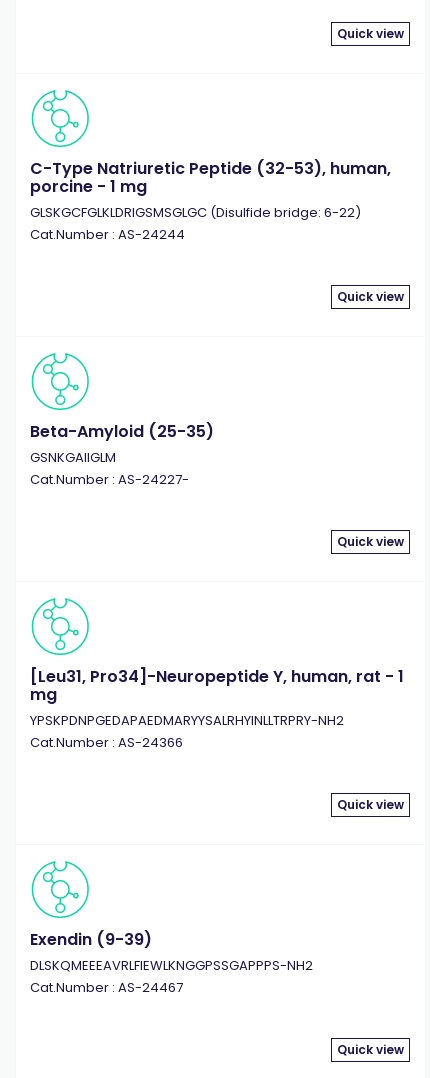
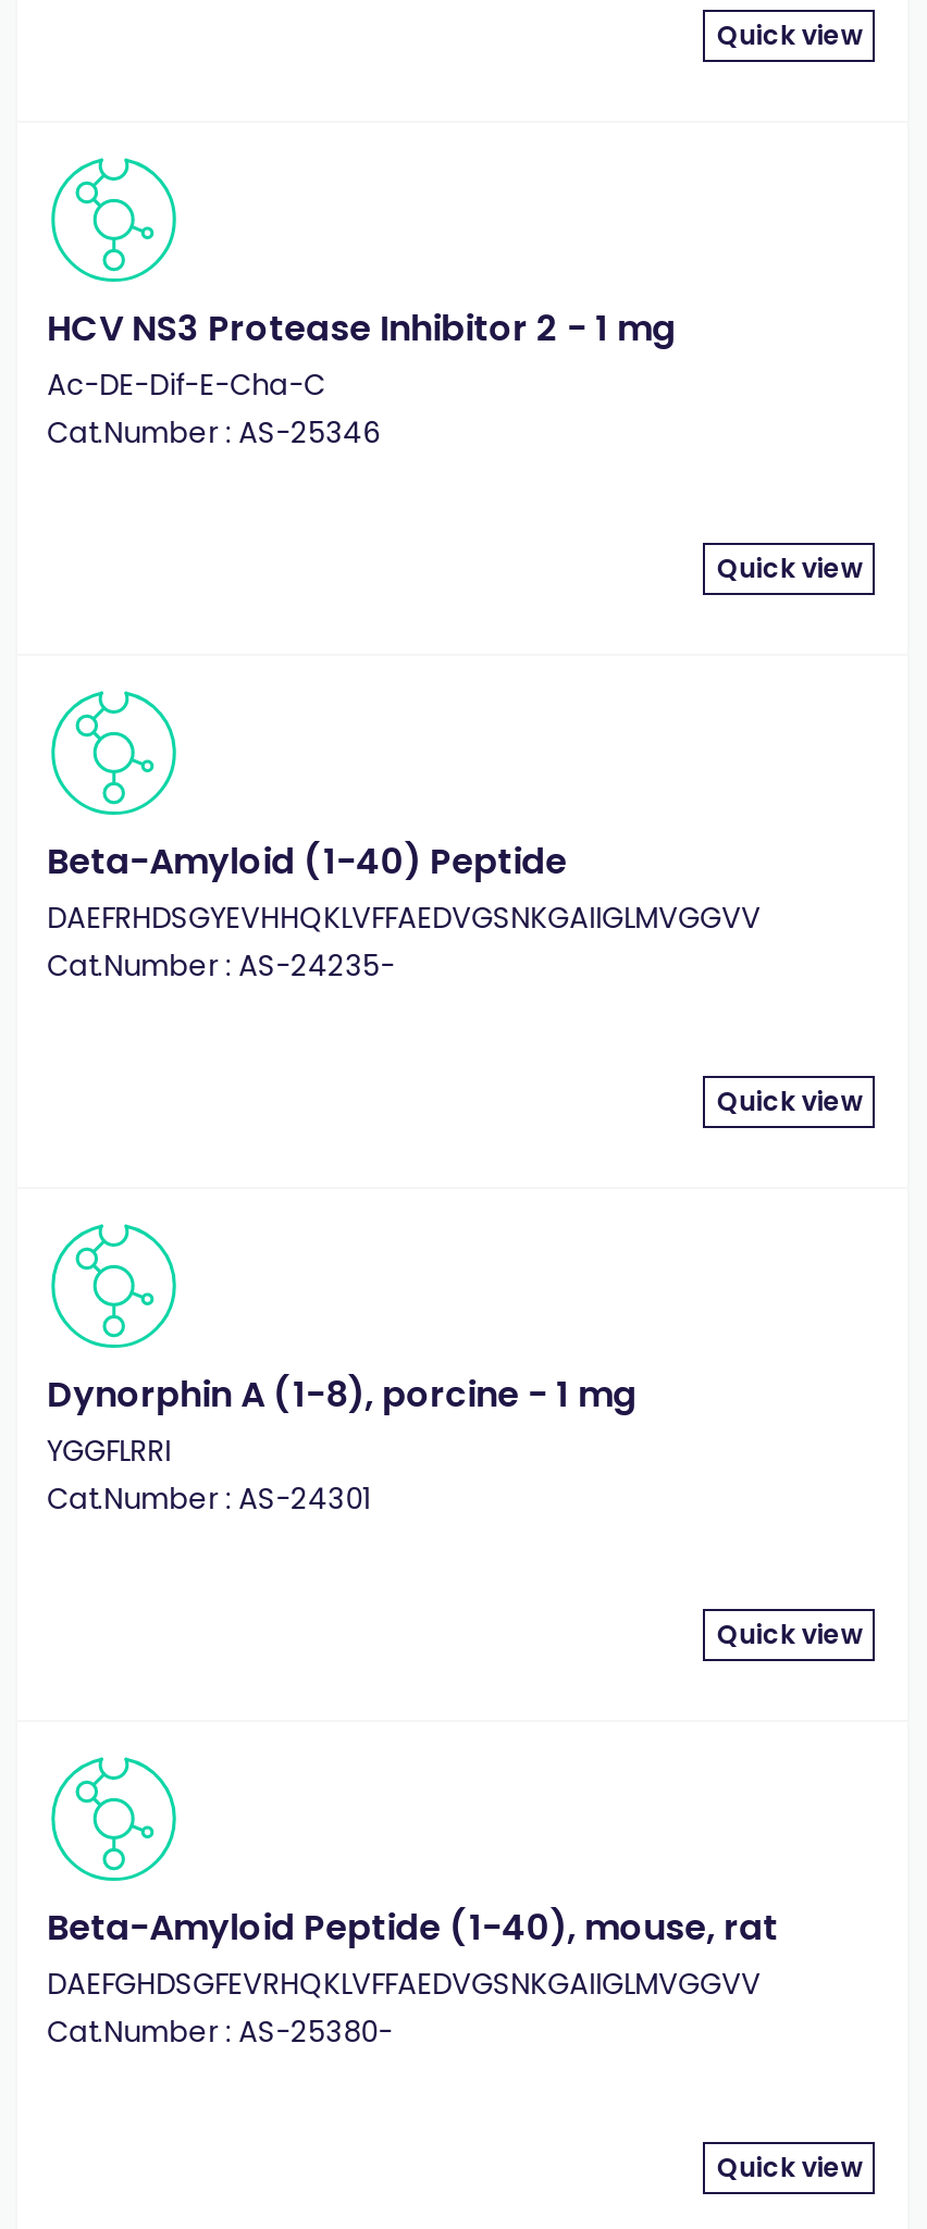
[30,157,391,244] C-Type Natriuretic Peptide (32-53), human, | porcine - 1 mg | GLSKGCFGLKLDRIGSMSGLGC (Disulfide bridge: 6-22) | Cat.Number : AS-24244 -> [47,304,676,454] HCV NS3 Protease Inhibitor 2 - 1 mg | Ac-DE-Dif-E-Cha-C | Cat.Number : AS-25346
[30,420,214,489] Beta-Amyloid (25-35) | GSNKGAIIGLM | Cat.Number : AS-24227- -> [47,837,761,987] Beta-Amyloid (1-40) Peptide | DAEFRHDSGYEVHHQKLVFFAEDVGSNKGAIIGLMVGGVV | Cat.Number : AS-24235-
[30,665,404,752] [Leu31, Pro34]-Neuropeptide Y, human, rat - 1 | mg | YPSKPDNPGEDAPAEDMARYYSALRHYINLLTRPRY-NH2 | Cat.Number : AS-24366 -> [47,1370,637,1520] Dynorphin A (1-8), porcine - 1 mg | YGGFLRRI | Cat.Number : AS-24301
[30,928,313,997] Exendin (9-39) | DLSKQMEEEAVRLFIEWLKNGGPSSGAPPPS-NH2 | Cat.Number : AS-24467 -> [47,1903,778,2053] Beta-Amyloid Peptide (1-40), mouse, rat | DAEFGHDSGFEVRHQKLVFFAEDVGSNKGAIIGLMVGGVV | Cat.Number : AS-25380-

